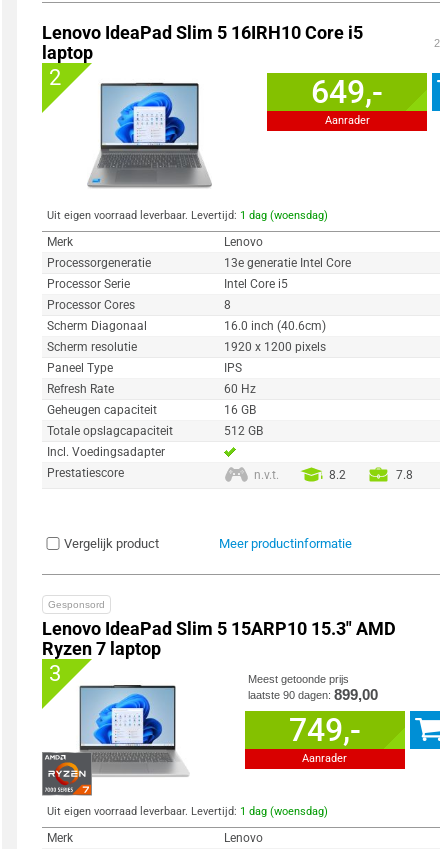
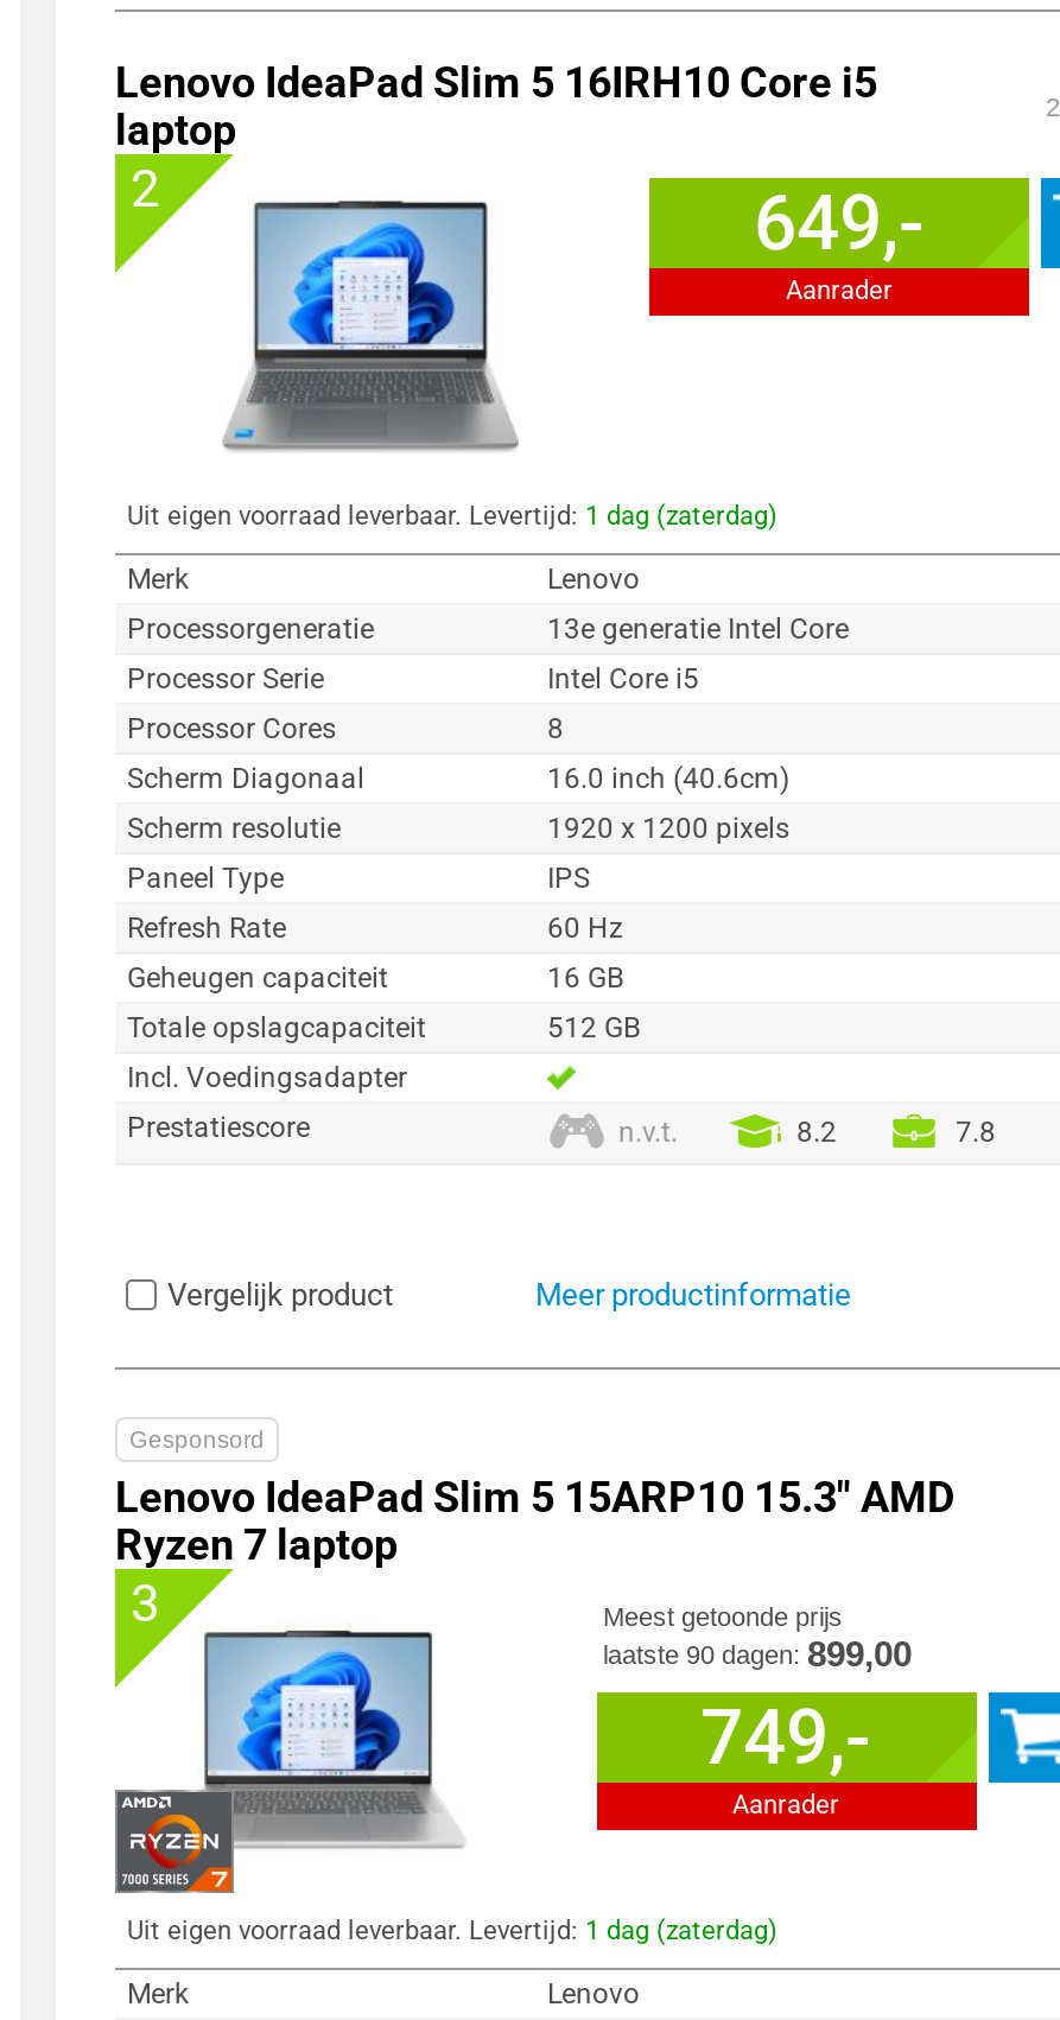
[47,209,328,222] Uit eigen voorraad leverbaar. Levertijd: 1 dag (woensdag) -> [127,501,777,532] Uit eigen voorraad leverbaar. Levertijd: 1 dag (zaterdag)
[47,805,328,818] Uit eigen voorraad leverbaar. Levertijd: 1 dag (woensdag) -> [127,1916,777,1947] Uit eigen voorraad leverbaar. Levertijd: 1 dag (zaterdag)

